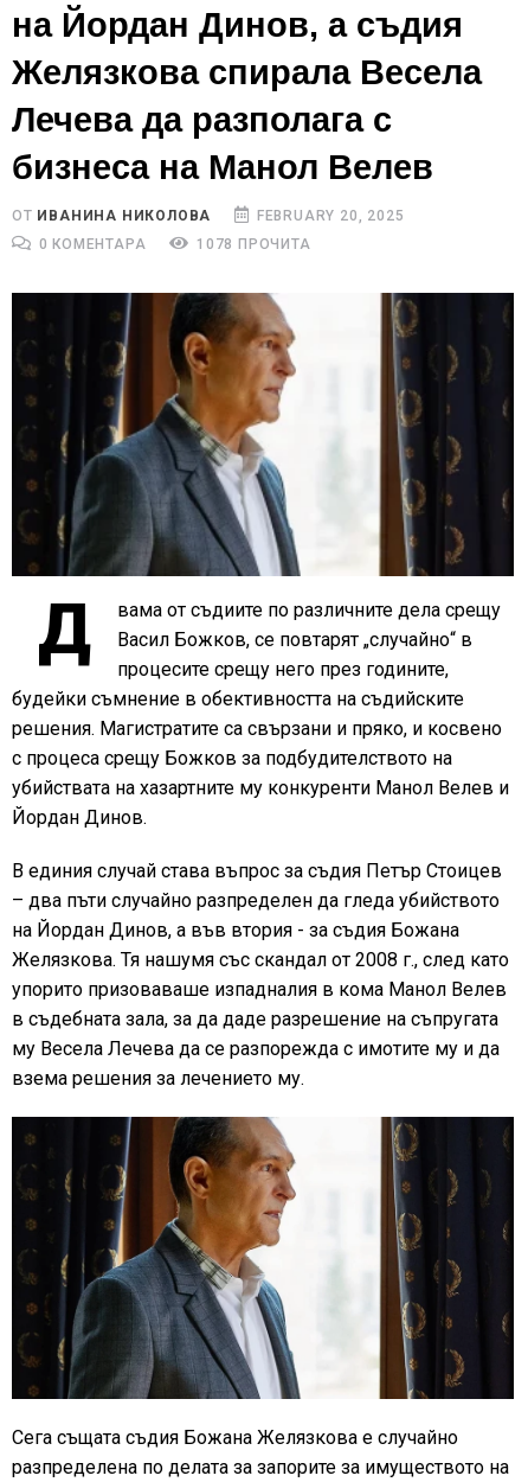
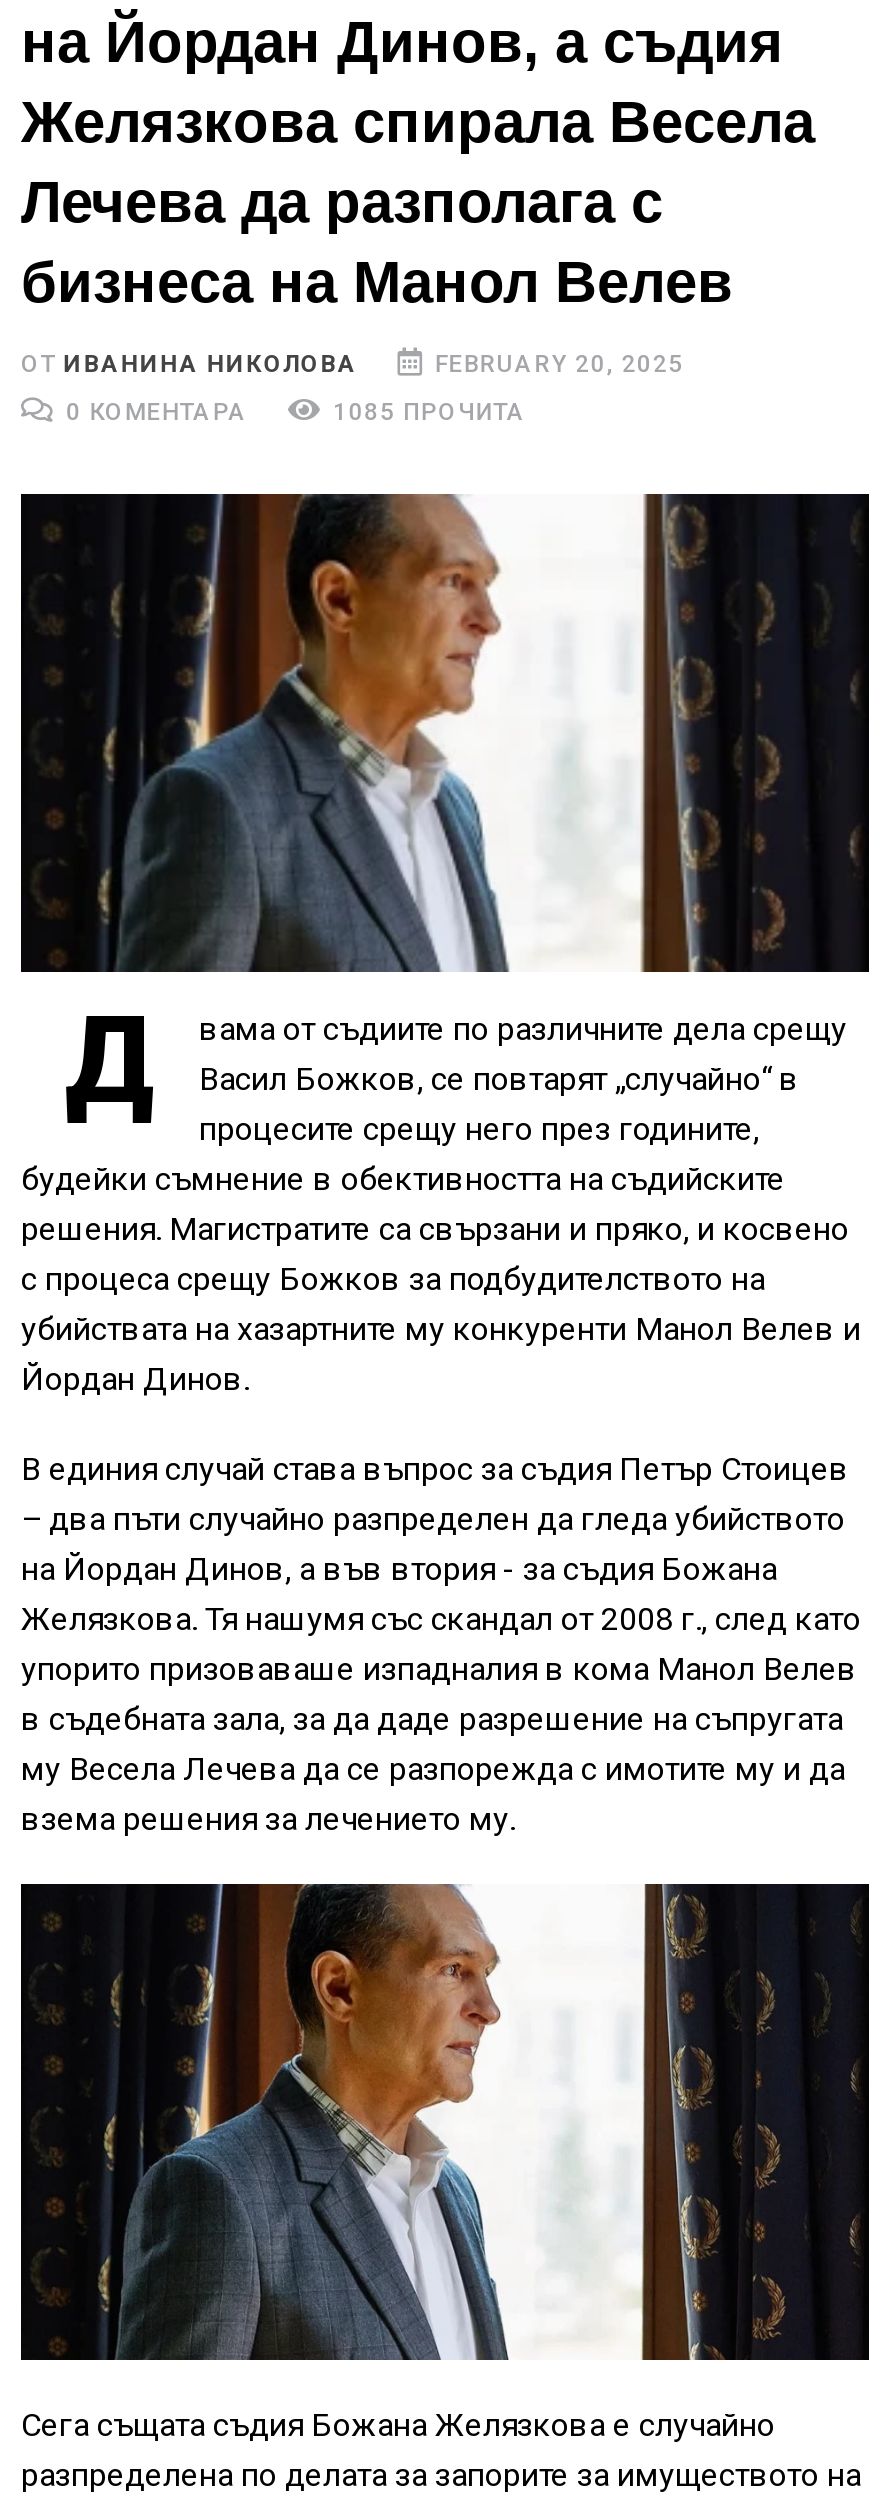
[192,236,311,253] 1078 ПРОЧИТА -> [325,398,526,426] 1085 ПРОЧИТА

